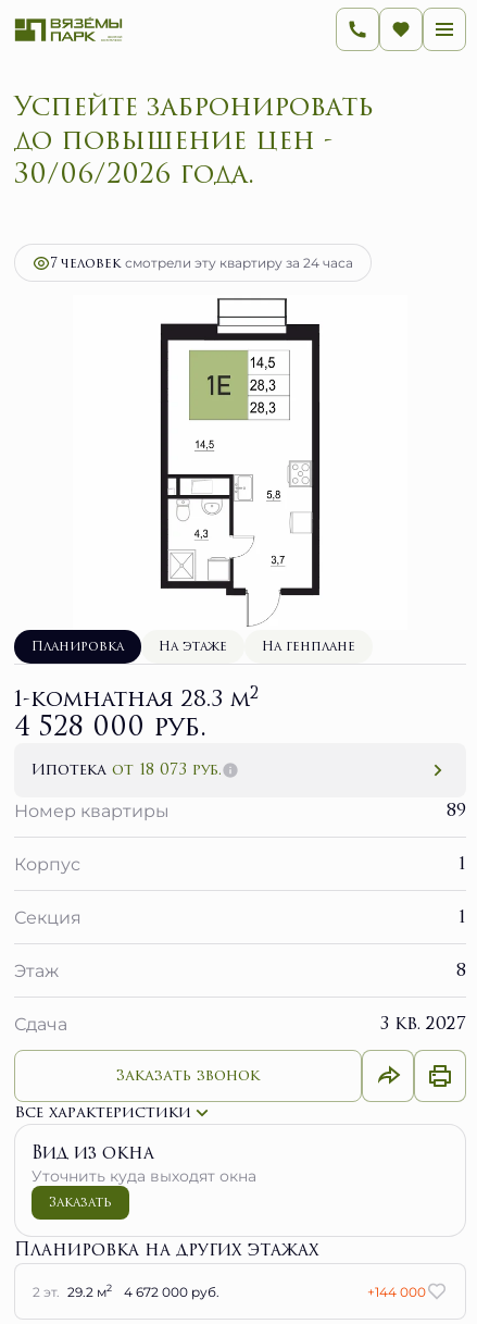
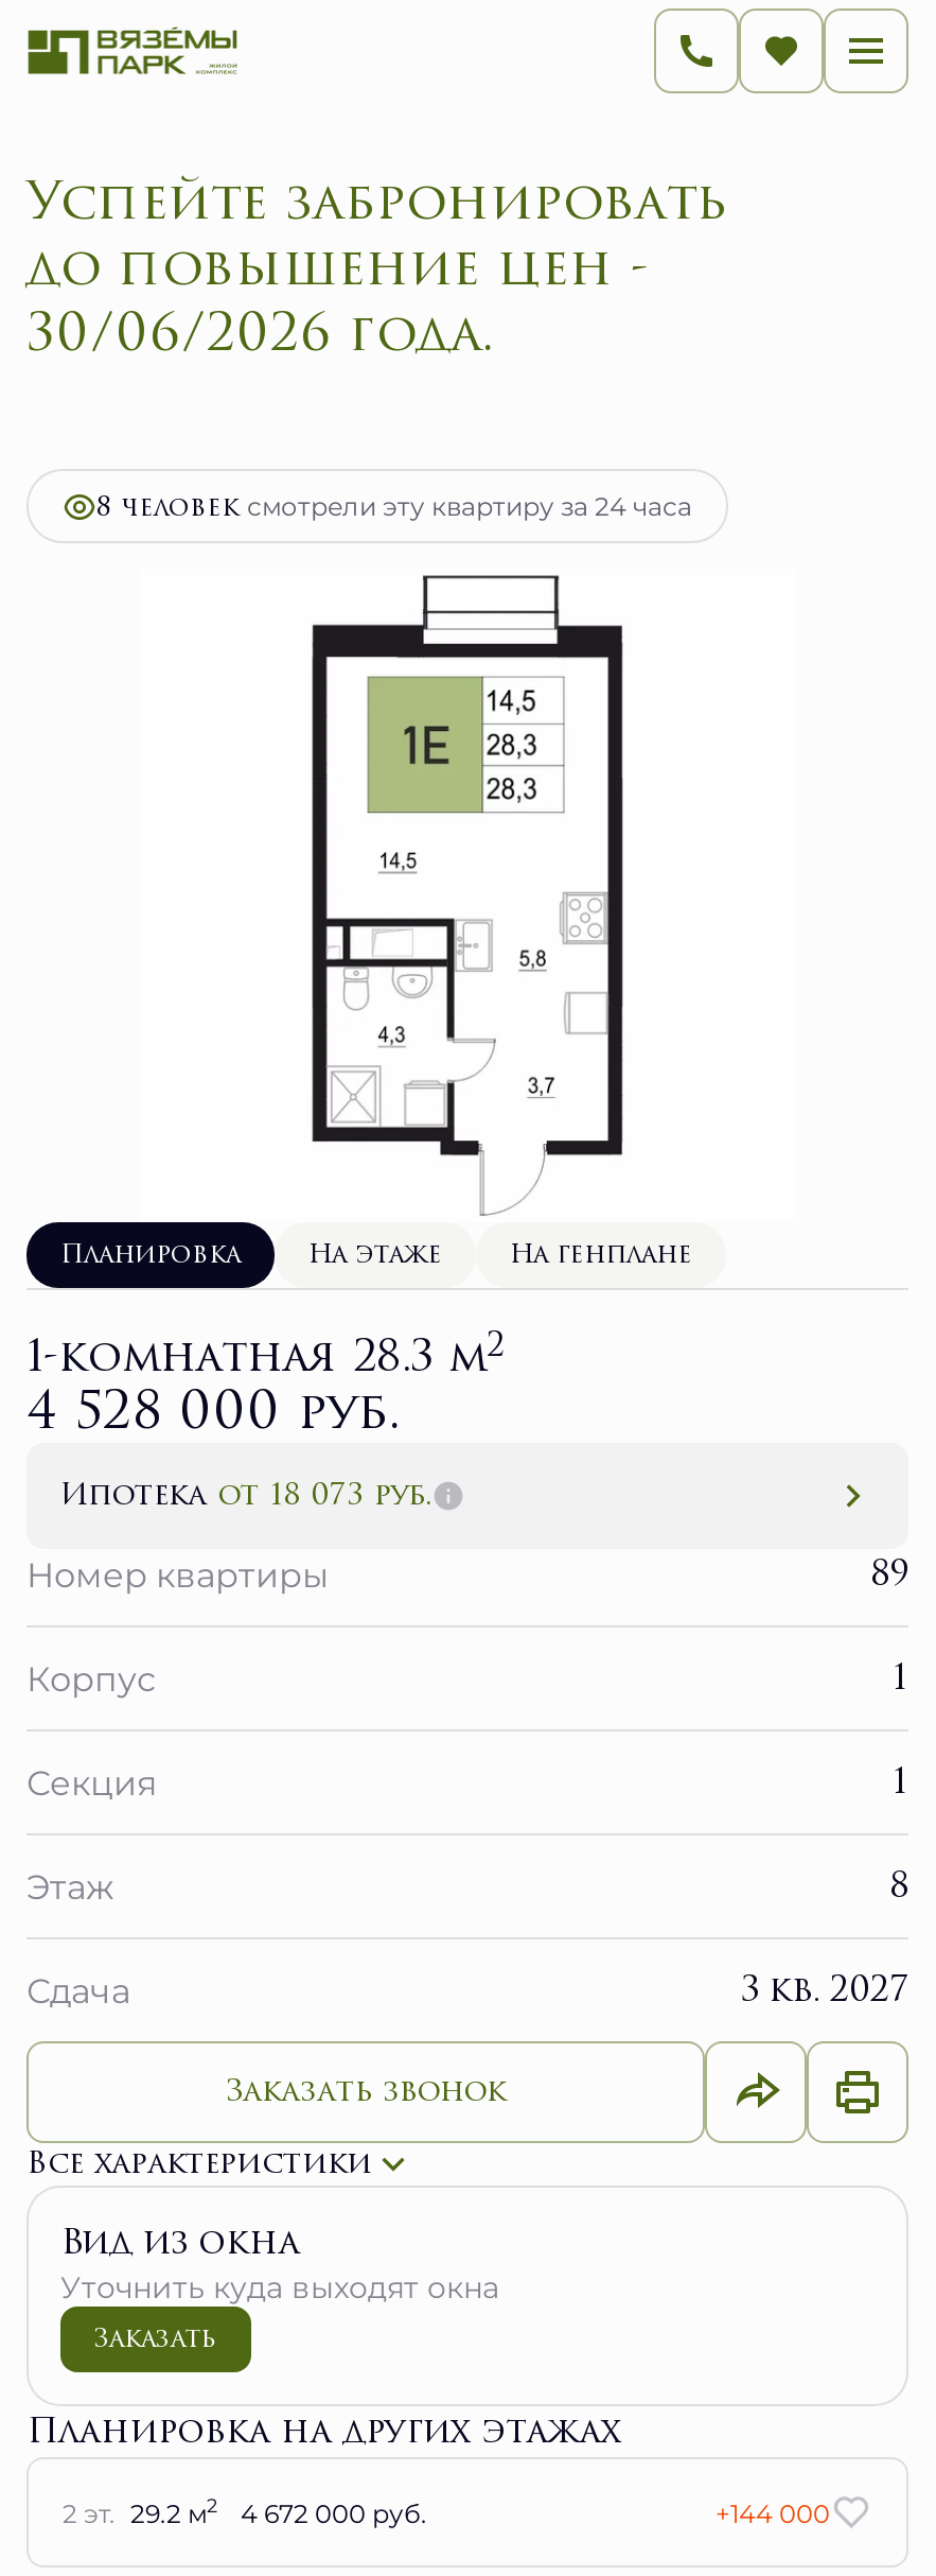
[50,253,353,273] 7 человек смотрели эту квартиру за 24 часа -> [96,488,692,526] 8 человек смотрели эту квартиру за 24 часа

